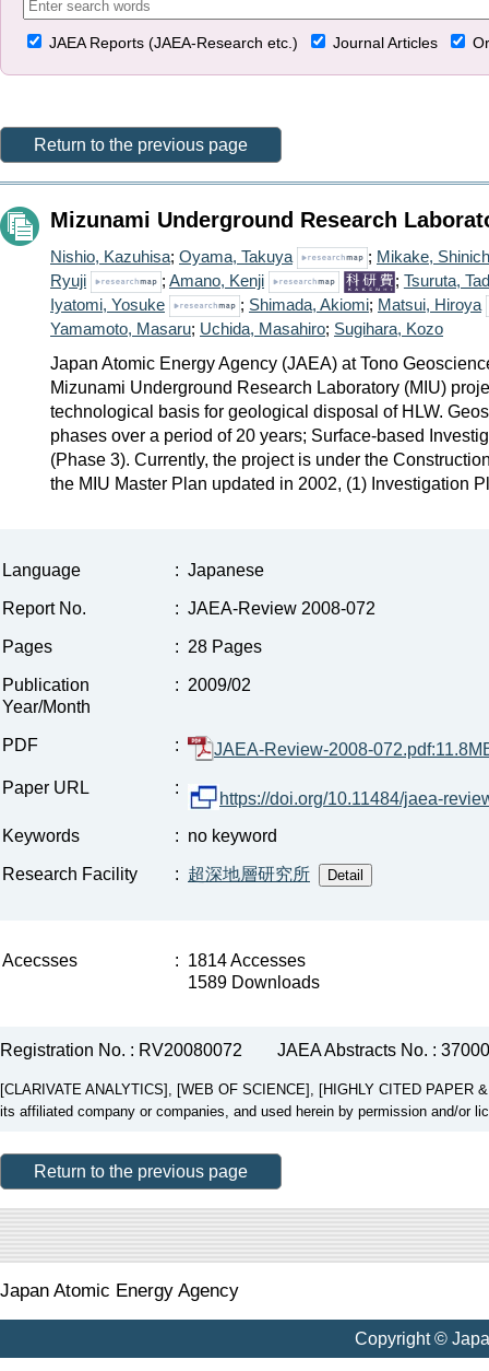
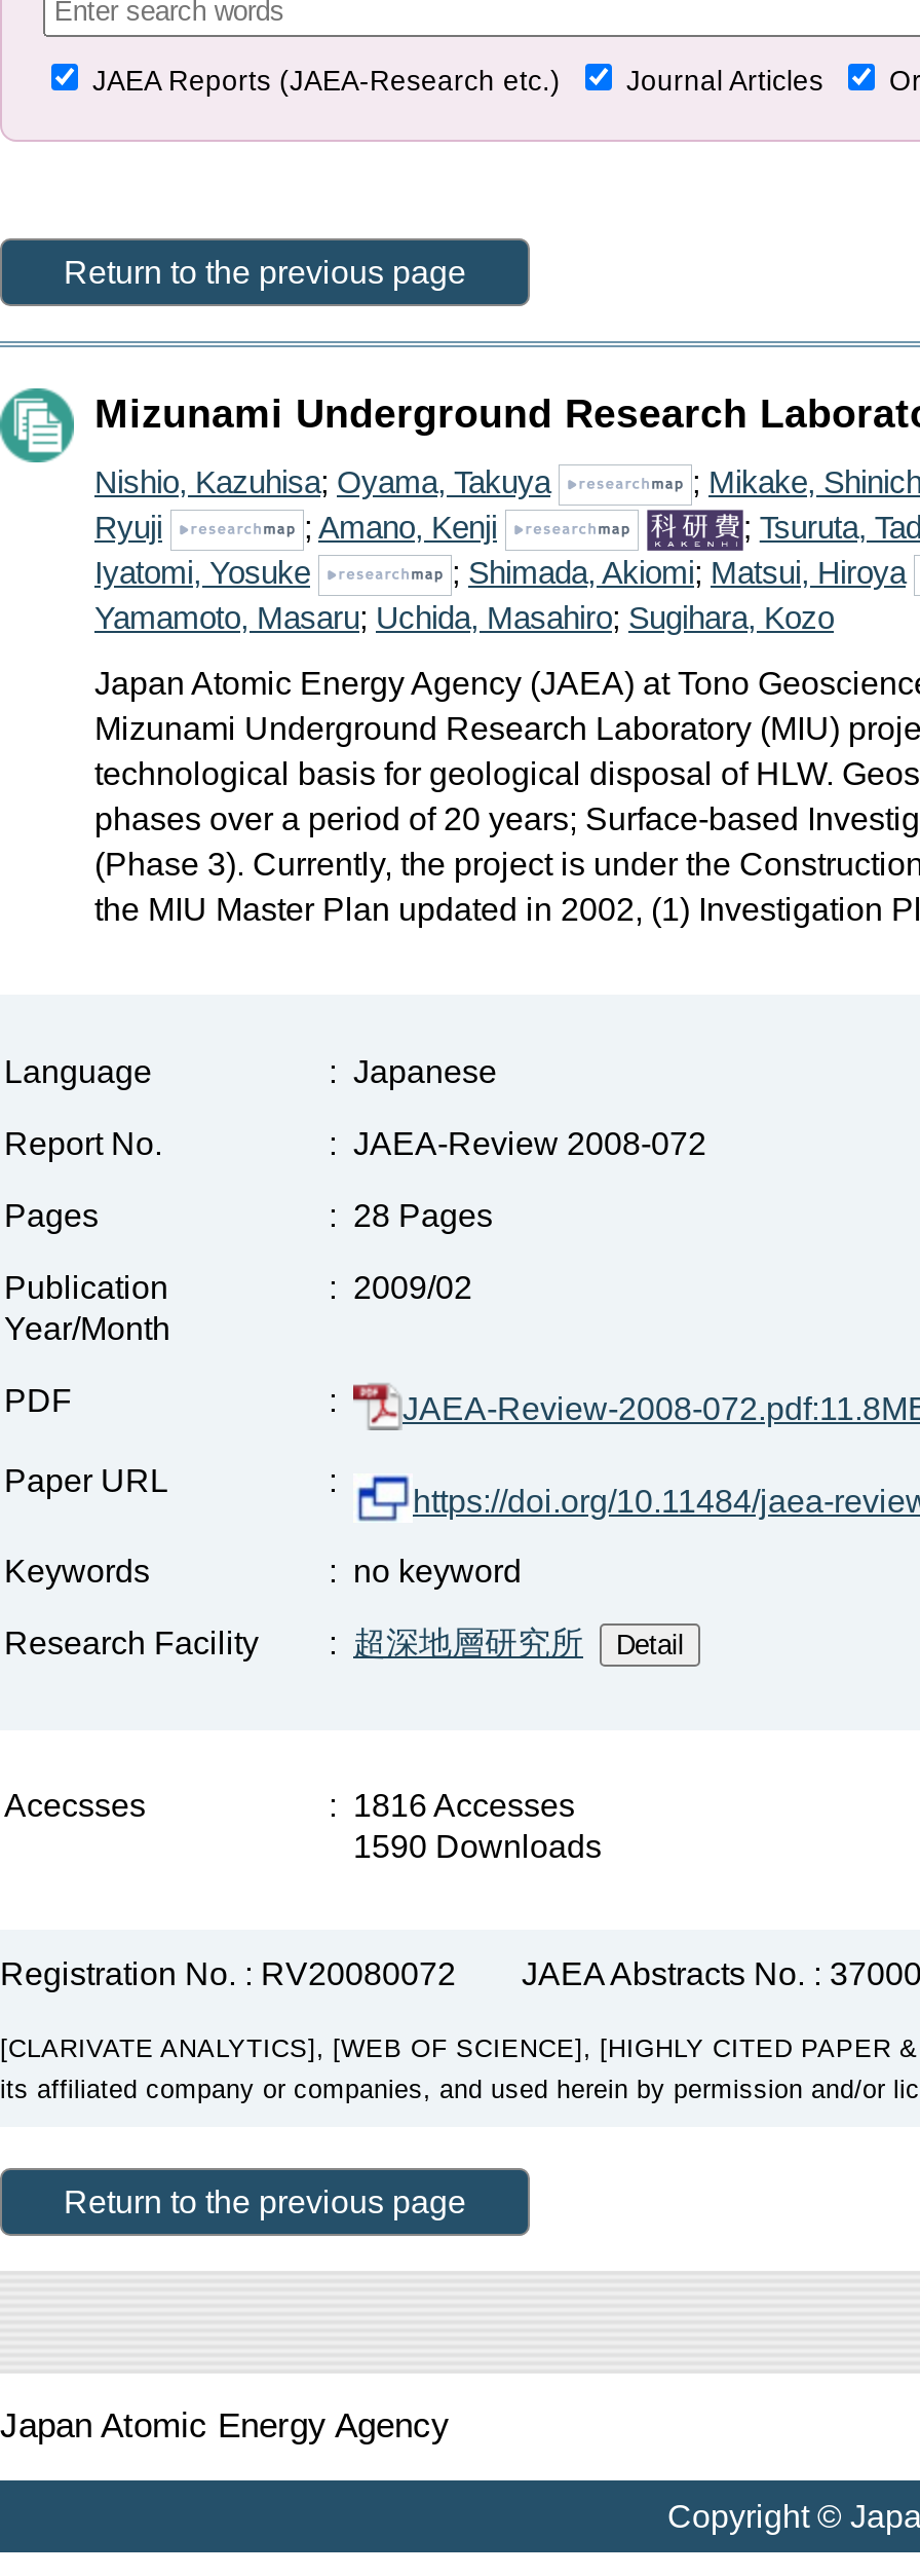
[175,951,306,970] : 1814 Accesses -> [329,1788,575,1823] : 1816 Accesses
[188,973,320,992] 1589 Downloads -> [353,1829,602,1864] 1590 Downloads

